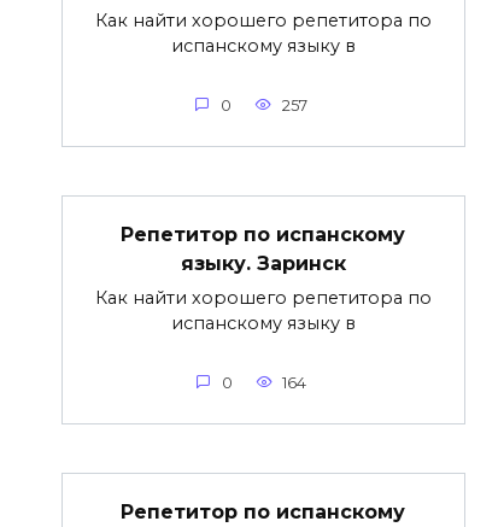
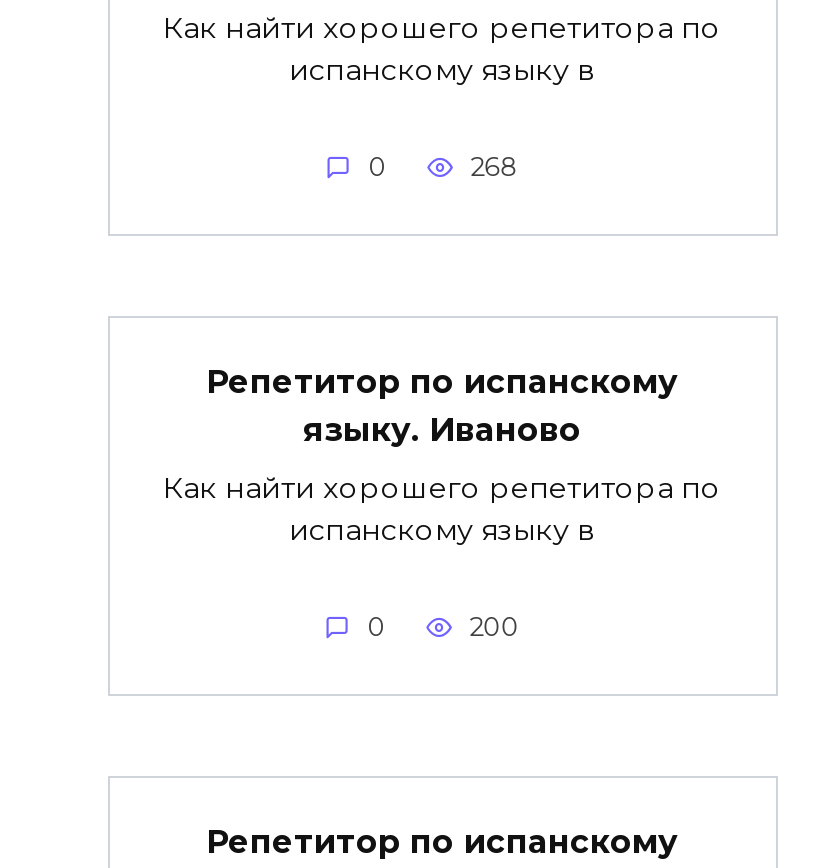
[282,96,307,114] 257 -> [470,153,518,183] 268
[180,251,345,274] языку. Заринск -> [303,411,581,449] языку. Иваново
[282,373,306,392] 164 -> [470,613,520,643] 200

